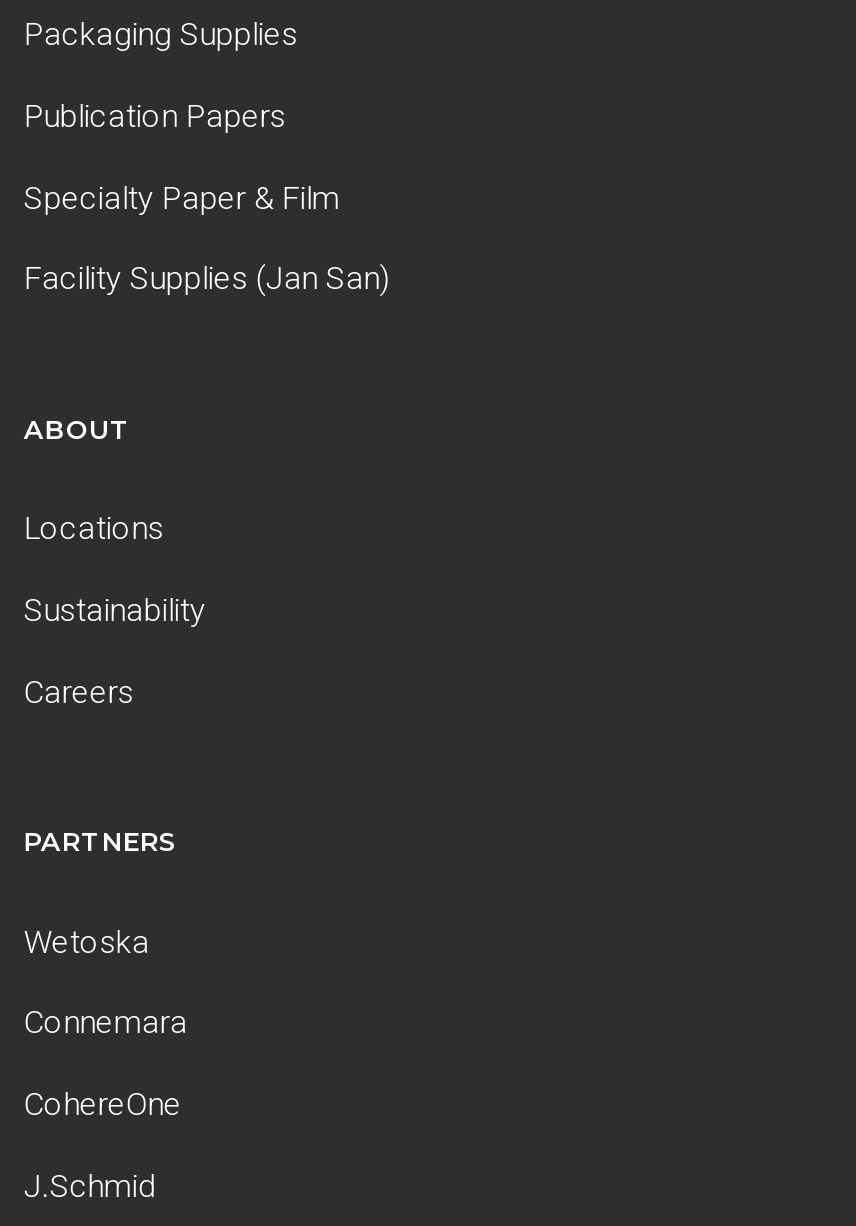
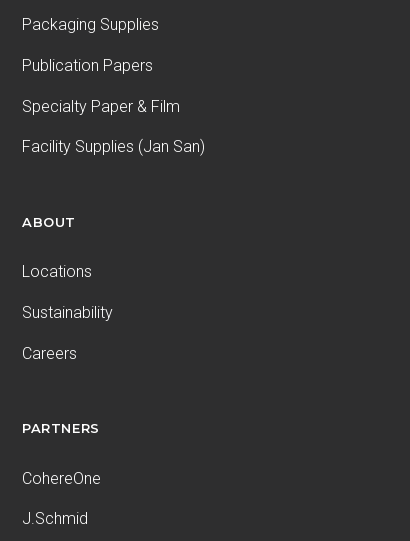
[24,922,188,1042] Wetoska | Connemara -> none

